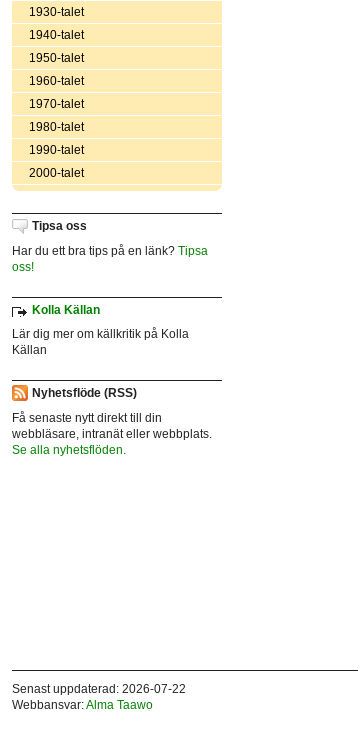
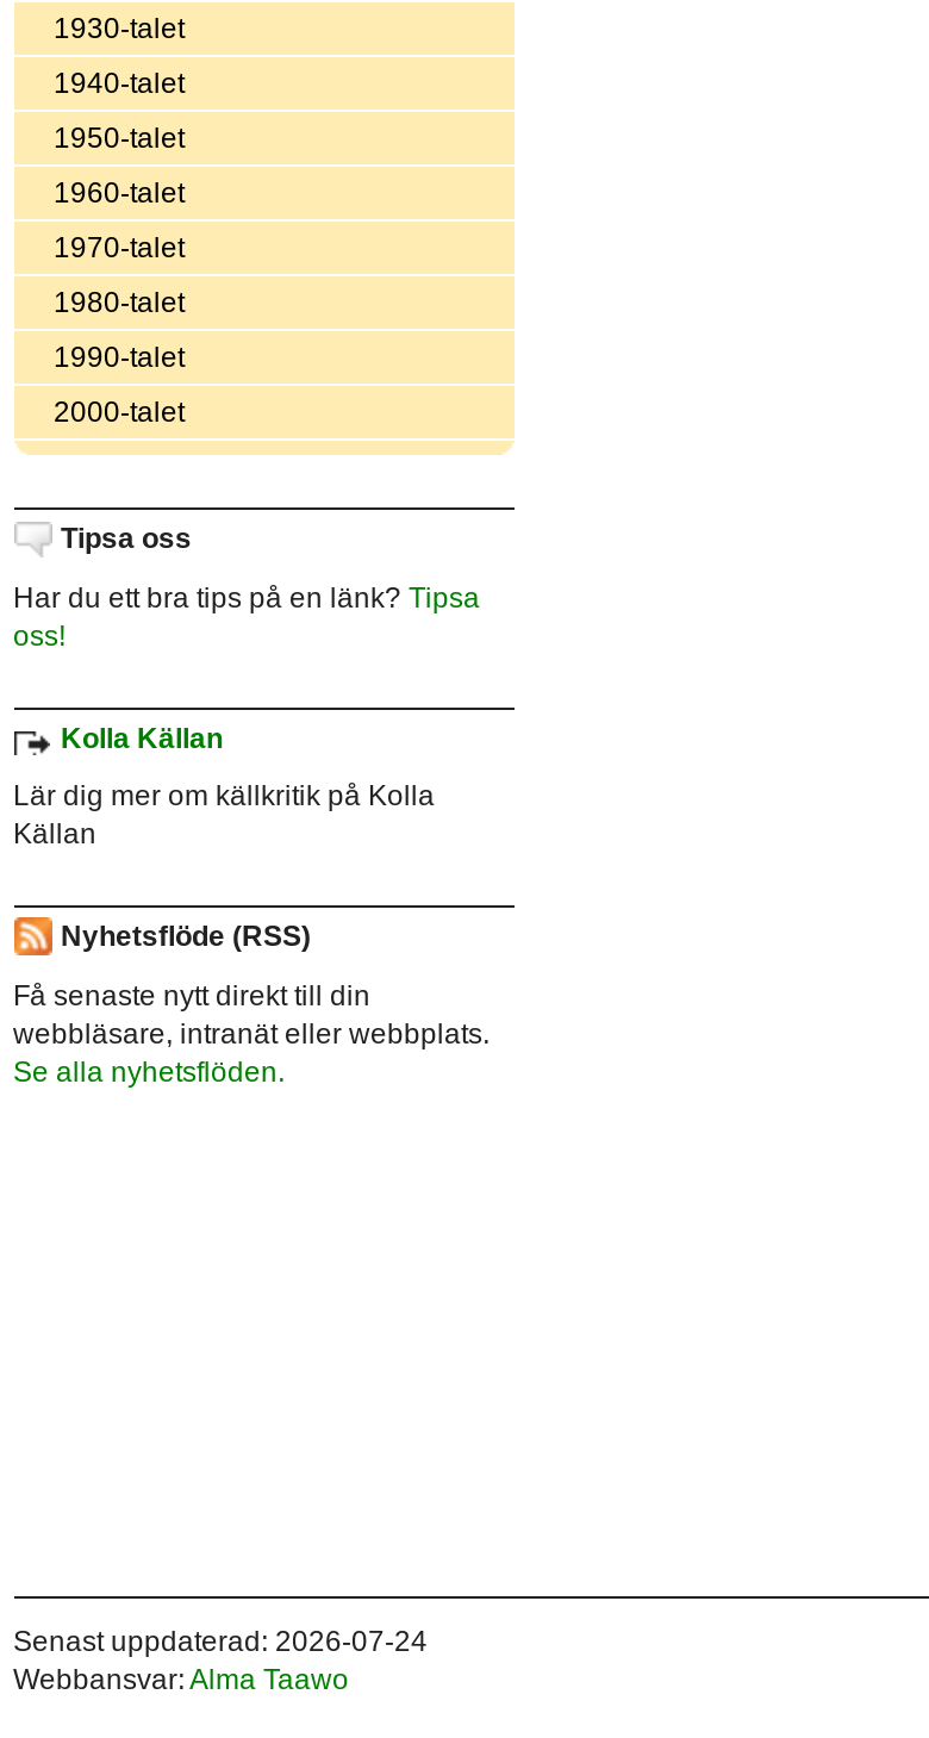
[11,682,185,696] Senast uppdaterad: 2026-07-22 -> [13,1625,428,1659] Senast uppdaterad: 2026-07-24

